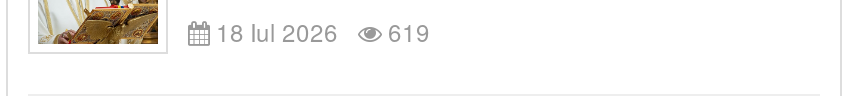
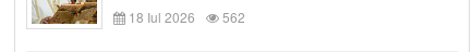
[210,13,430,47] 18 Iul 2026 619 -> [125,7,245,26] 18 Iul 2026 562

